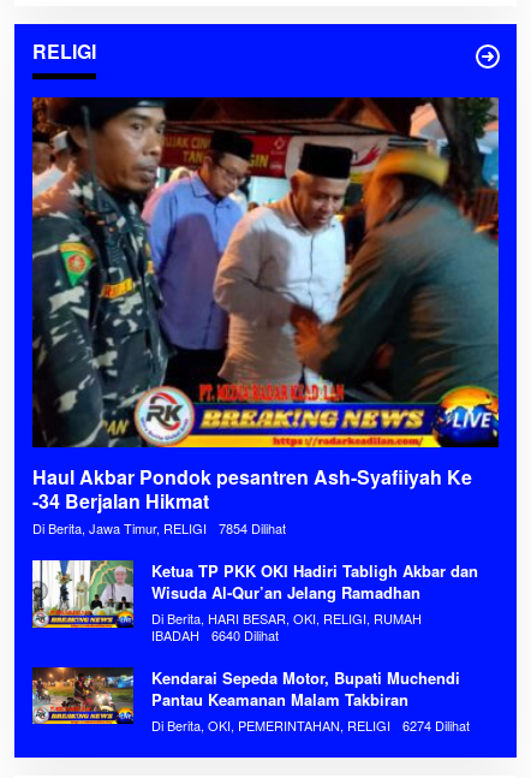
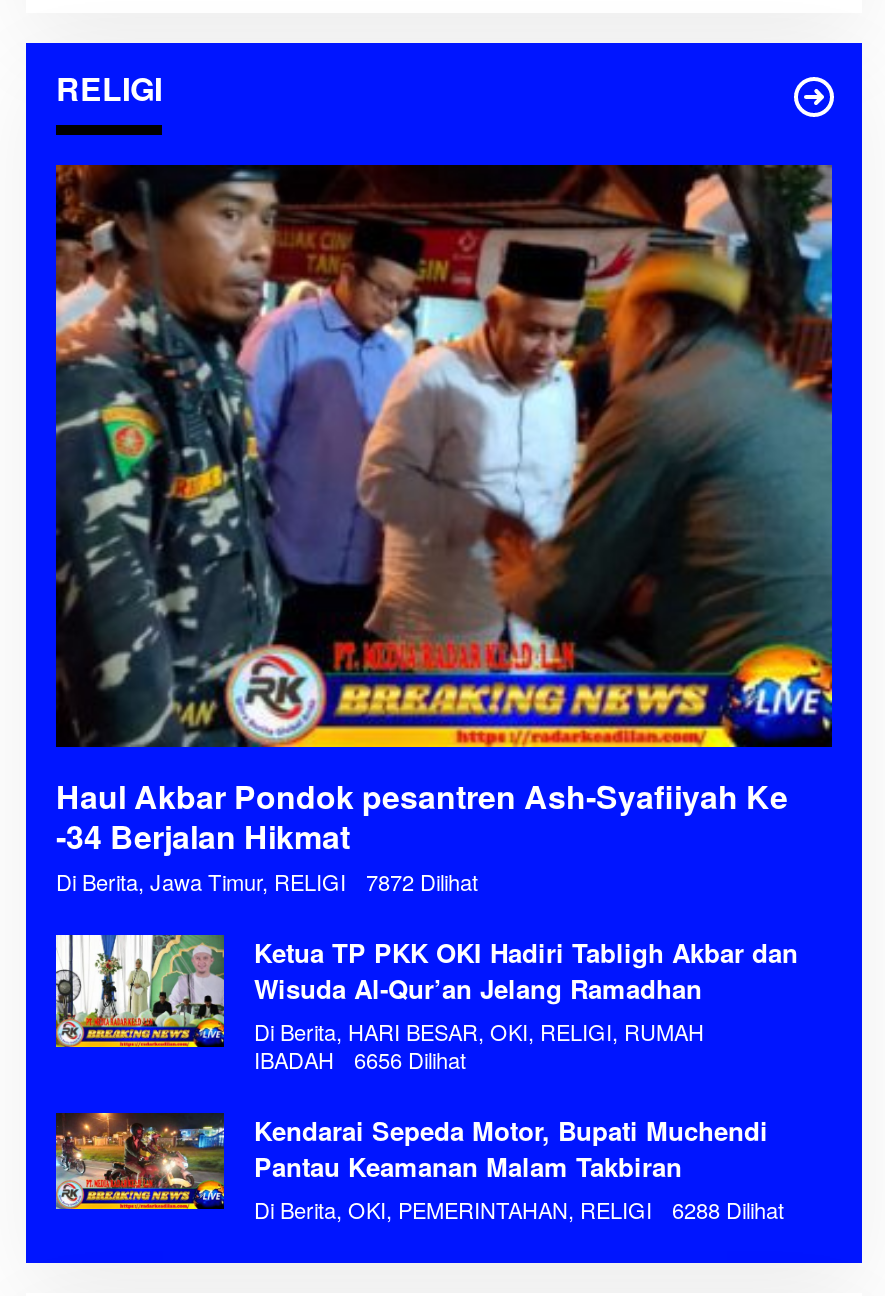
[32,519,286,538] Di Berita, Jawa Timur, RELIGI 7854 Dilihat -> [56,865,478,897] Di Berita, Jawa Timur, RELIGI 7872 Dilihat
[151,626,279,645] IBADAH 6640 Dilihat -> [254,1043,466,1075] IBADAH 6656 Dilihat
[151,716,470,735] Di Berita, OKI, PEMERINTAHAN, RELIGI 6274 Dilihat -> [254,1193,784,1225] Di Berita, OKI, PEMERINTAHAN, RELIGI 6288 Dilihat

